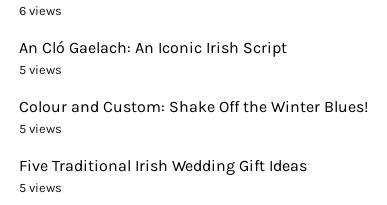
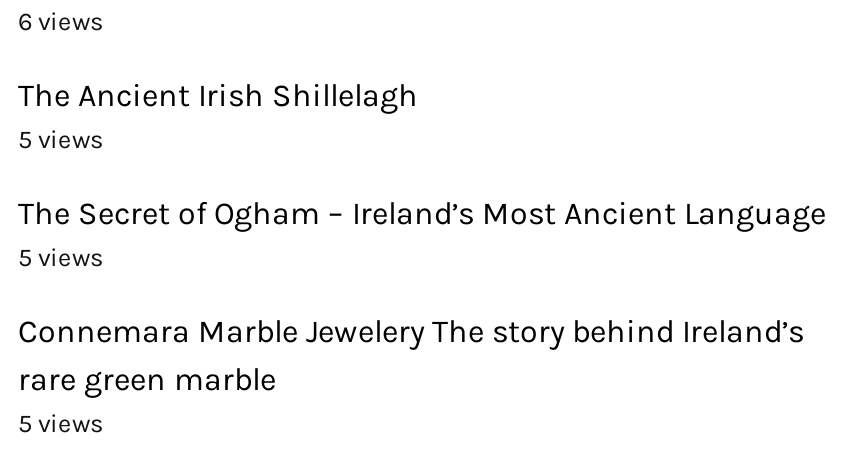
[19,38,287,57] An Cló Gaelach: An Iconic Irish Script -> [18,76,418,114] The Ancient Irish Shillelagh
[19,97,368,116] Colour and Custom: Shake Off the Winter Blues! -> [18,194,826,232] The Secret of Ogham – Ireland’s Most Ancient Language
[19,156,307,175] Five Traditional Irish Wedding Gift Ideas -> [18,312,804,398] Connemara Marble Jewelery The story behind Ireland’s | rare green marble

